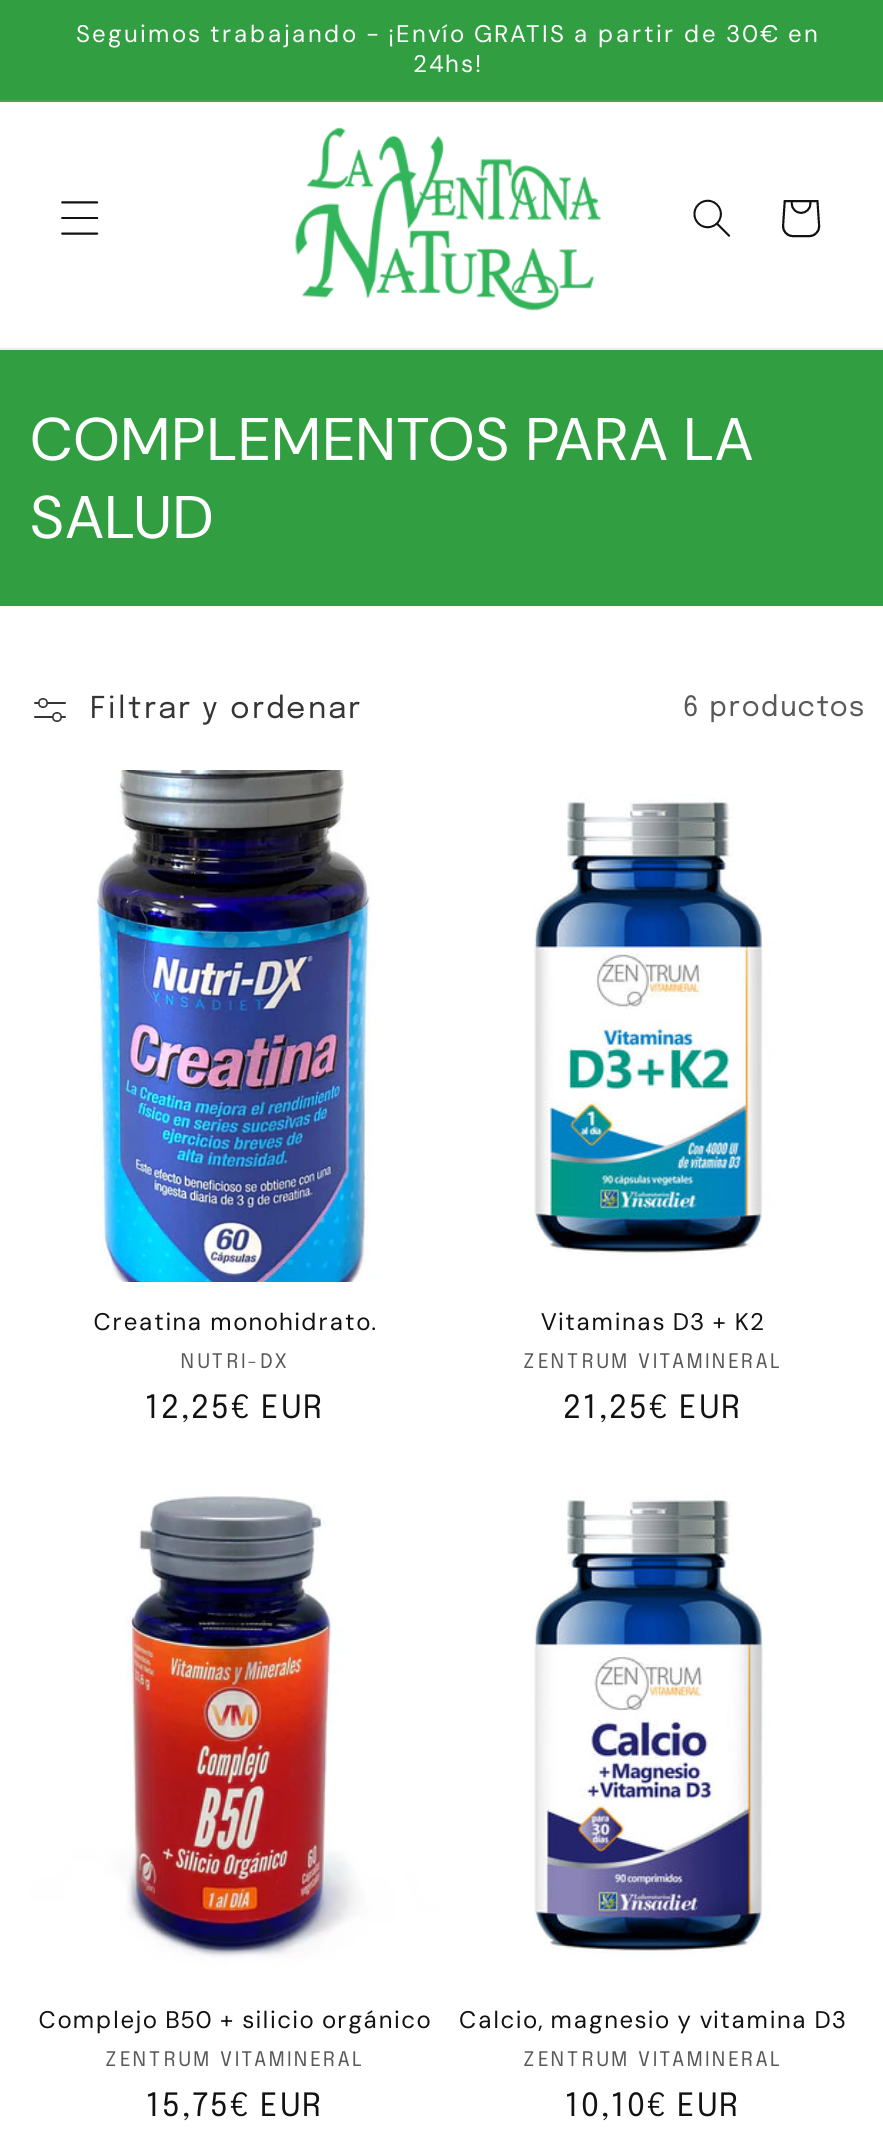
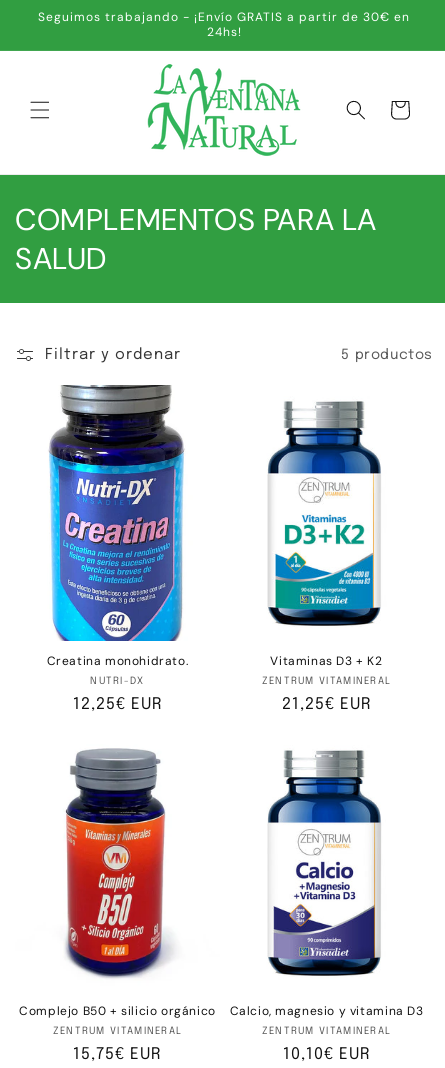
[683,695,866,723] 6 productos -> [341,347,433,361] 5 productos

